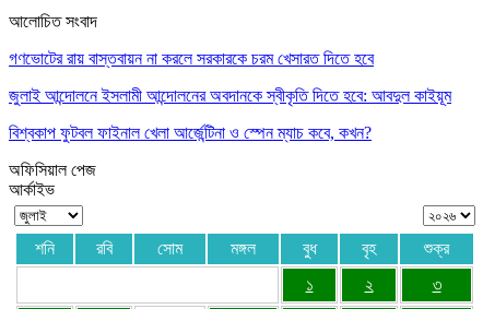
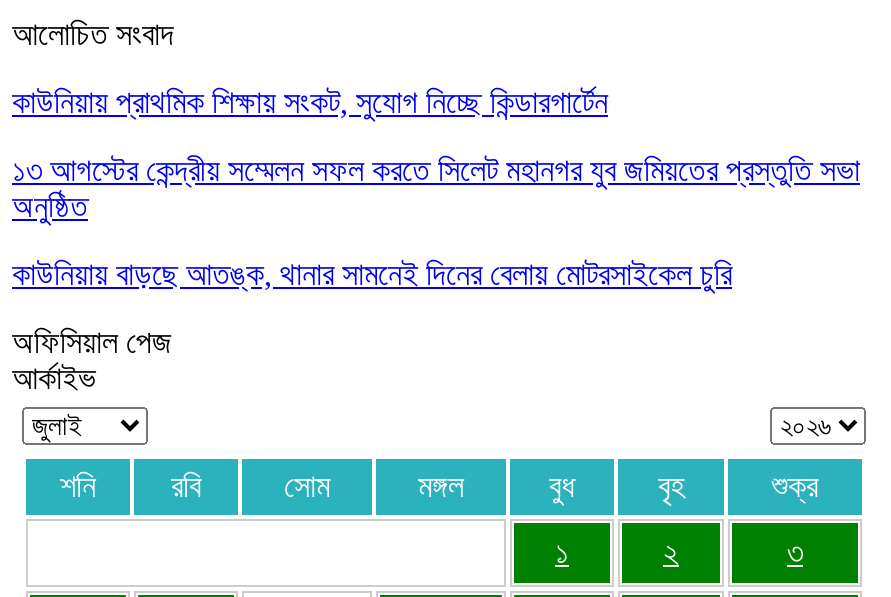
[9,49,374,67] গণভোটের রায় বাস্তবায়ন না করলে সরকারকে চরম খেসারত দিতে হবে -> [12,85,608,119] কাউনিয়ায় প্রাথমিক শিক্ষায় সংকট, সুযোগ নিচ্ছে কিন্ডারগার্টেন
[9,86,451,105] জুলাই আন্দোলনে ইসলামী আন্দোলনের অবদানকে স্বীকৃতি দিতে হবে: আবদুল কাইয়ূম -> [12,153,860,223] ১৩ আগস্টের কেন্দ্রীয় সম্মেলন সফল করতে সিলেট মহানগর যুব জমিয়তের প্রস্তুতি সভা | অনুষ্ঠিত
[9,123,372,142] বিশ্বকাপ ফুটবল ফাইনাল খেলা আর্জেন্টিনা ও স্পেন ম্যাচ কবে, কখন? -> [12,257,732,291] কাউনিয়ায় বাড়ছে আতঙ্ক, থানার সামনেই দিনের বেলায় মোটরসাইকেল চুরি

